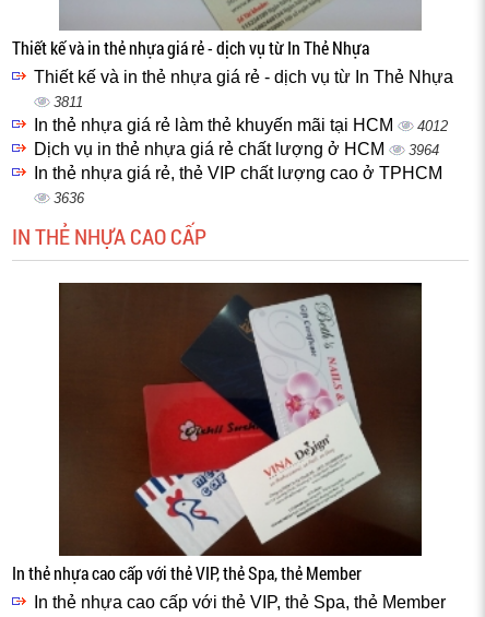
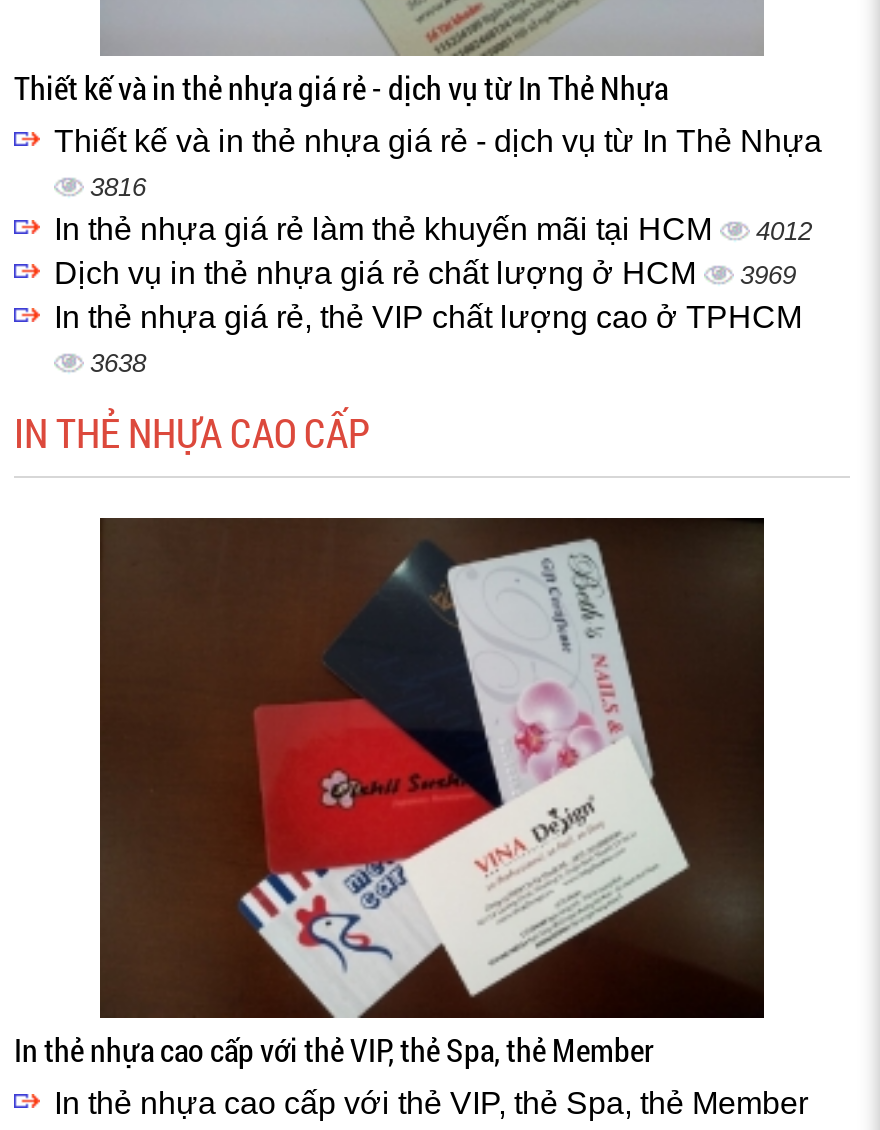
[54,94,83,110] 3811 -> [90,172,146,202] 3816
[34,140,439,158] Dịch vụ in thẻ nhựa giá rẻ chất lượng ở HCM 3964 -> [54,256,796,290] Dịch vụ in thẻ nhựa giá rẻ chất lượng ở HCM 3969
[54,190,84,206] 3636 -> [90,348,146,378] 3638

